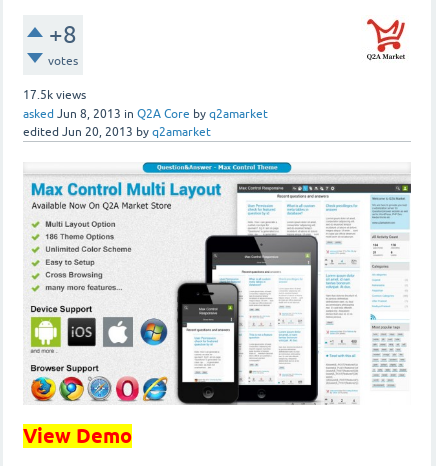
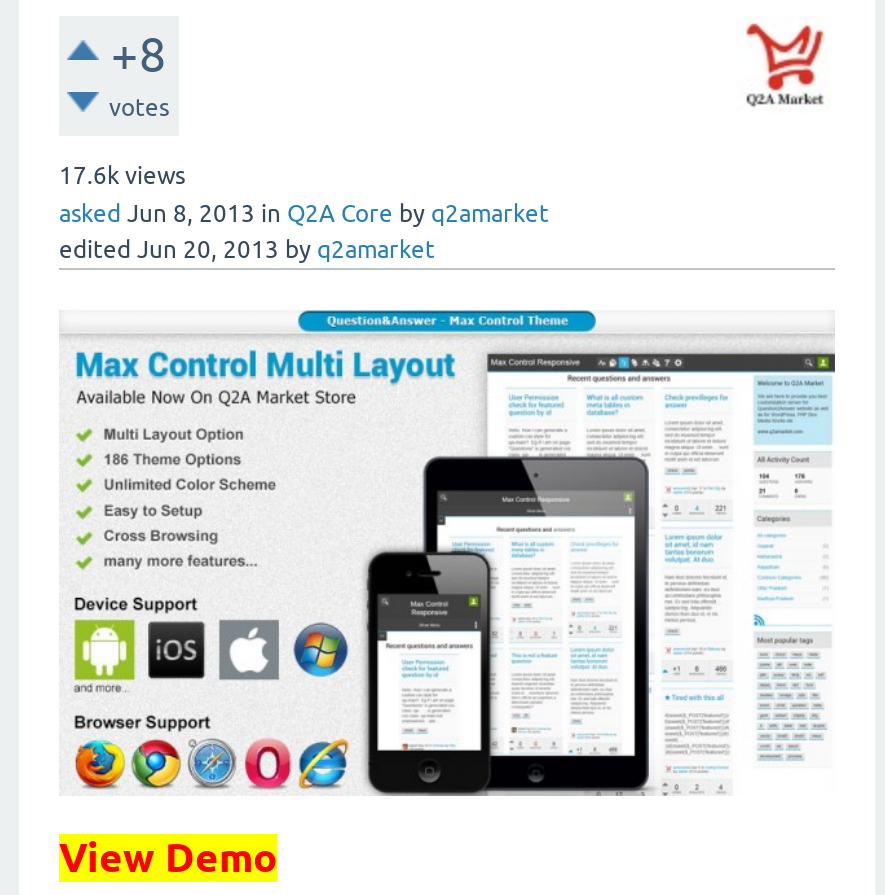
[23,88,86,102] 17.5k views -> [59,162,185,190] 17.6k views

